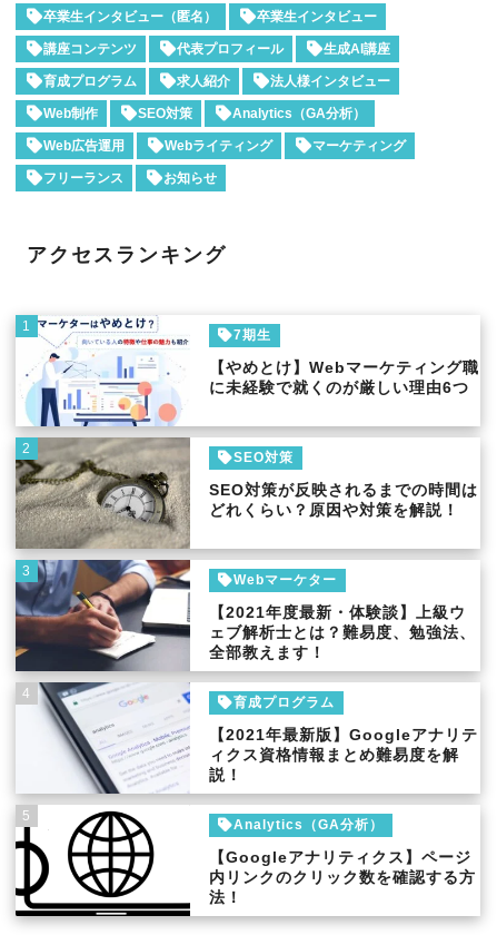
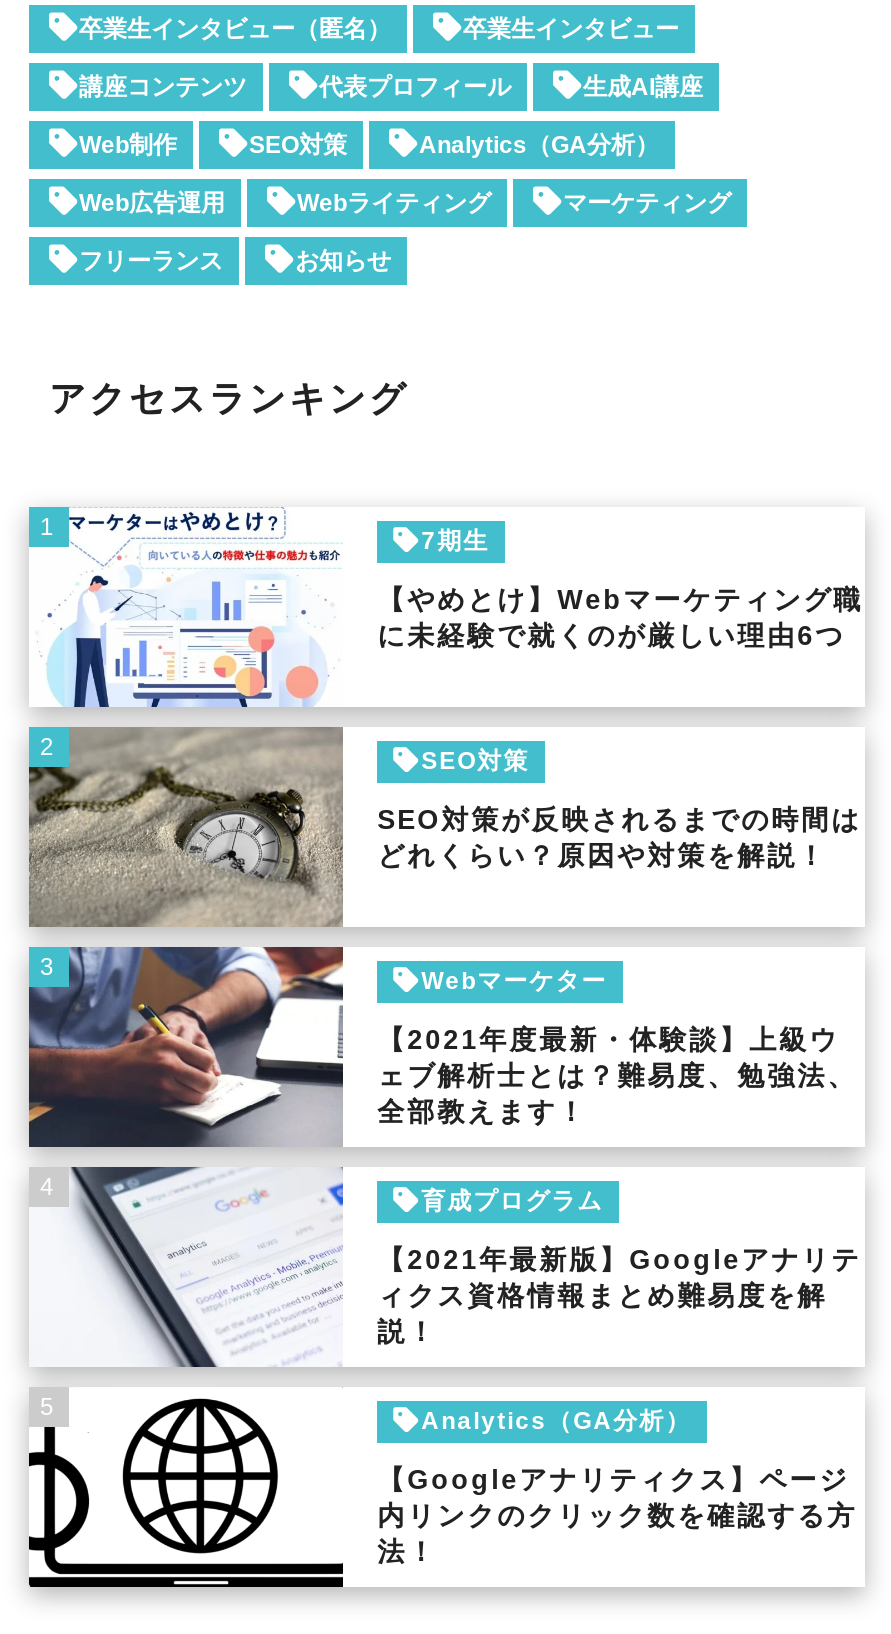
[43,74,390,89] 育成プログラム | 求人紹介 | 法人様インタビュー -> none

